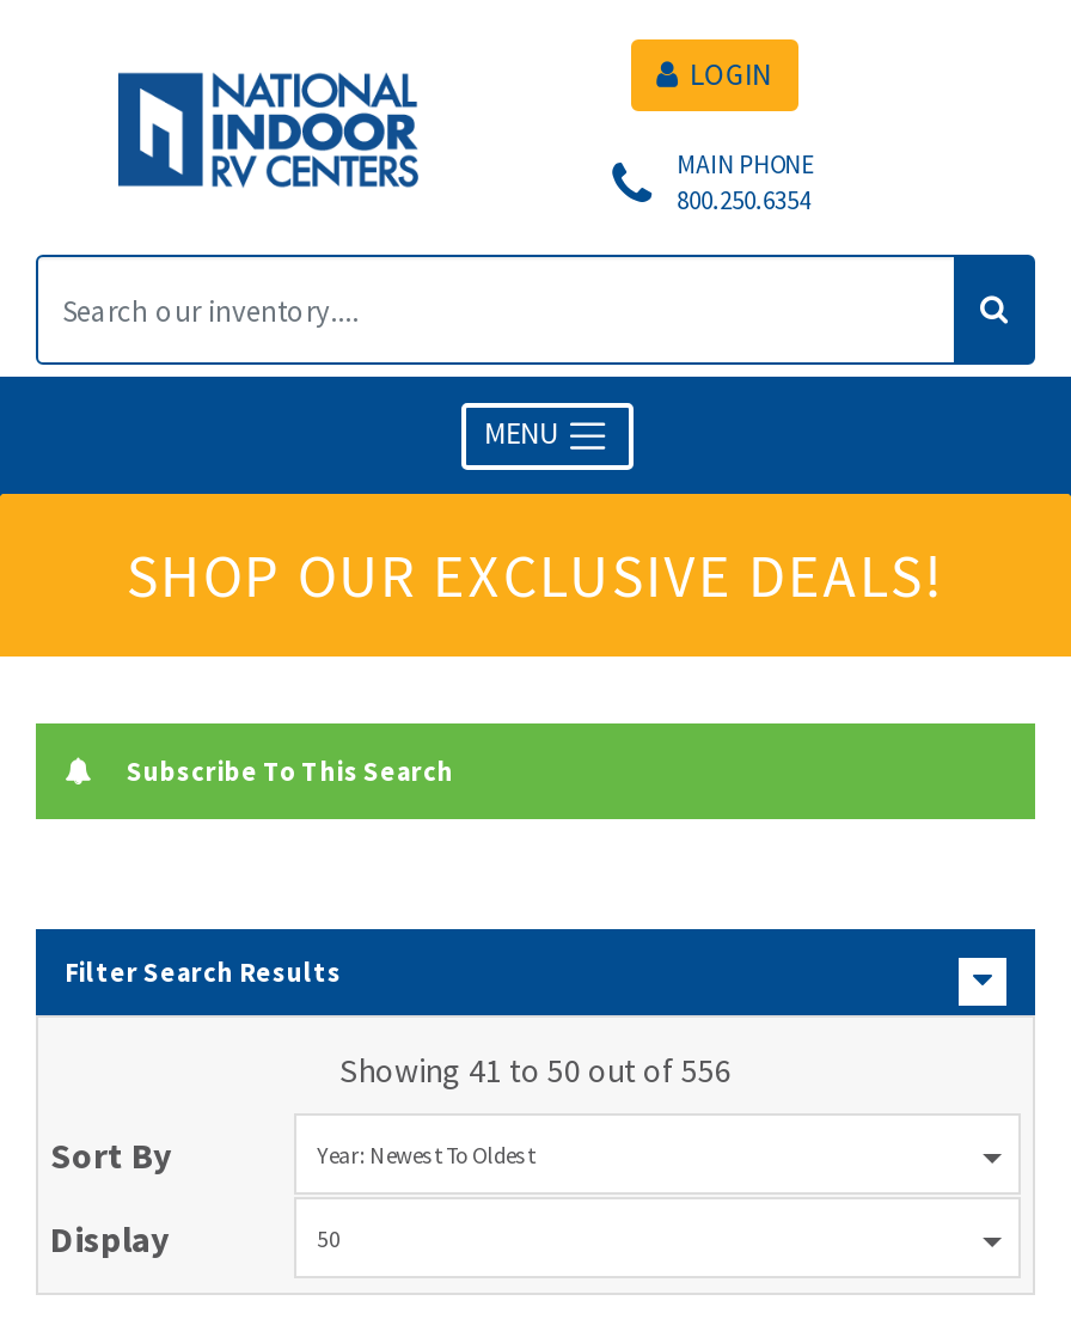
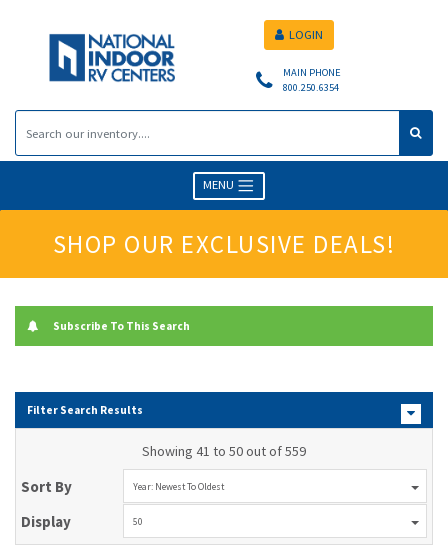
[339,1049,732,1092] Showing 41 to 50 out of 556 -> [142,442,306,460] Showing 41 to 50 out of 559

